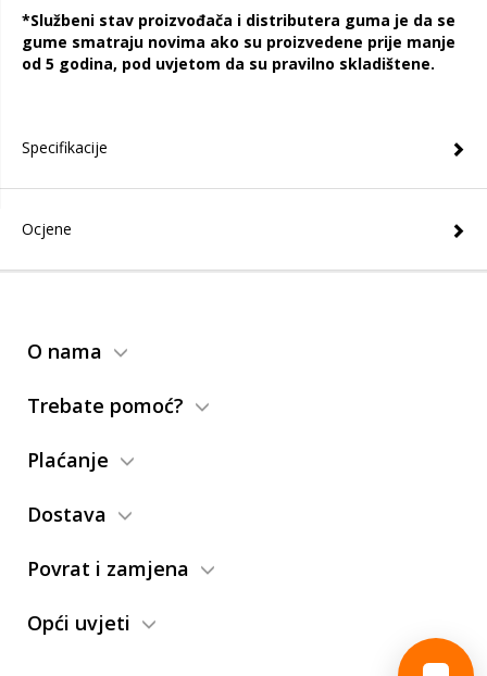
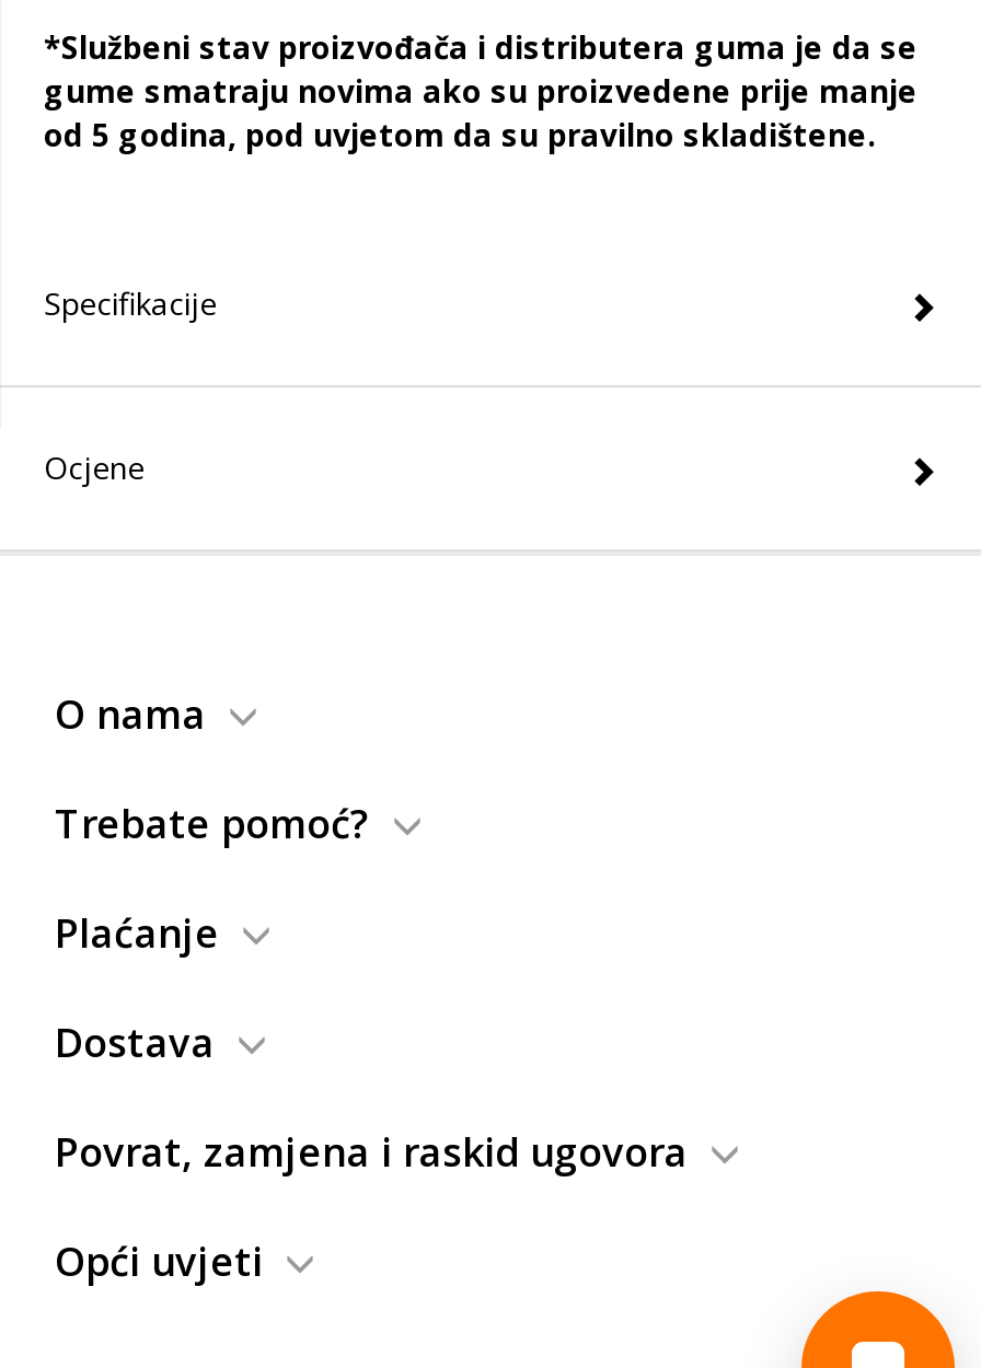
[27,556,189,582] Povrat i zamjena -> [55,1126,688,1179] Povrat, zamjena i raskid ugovora

